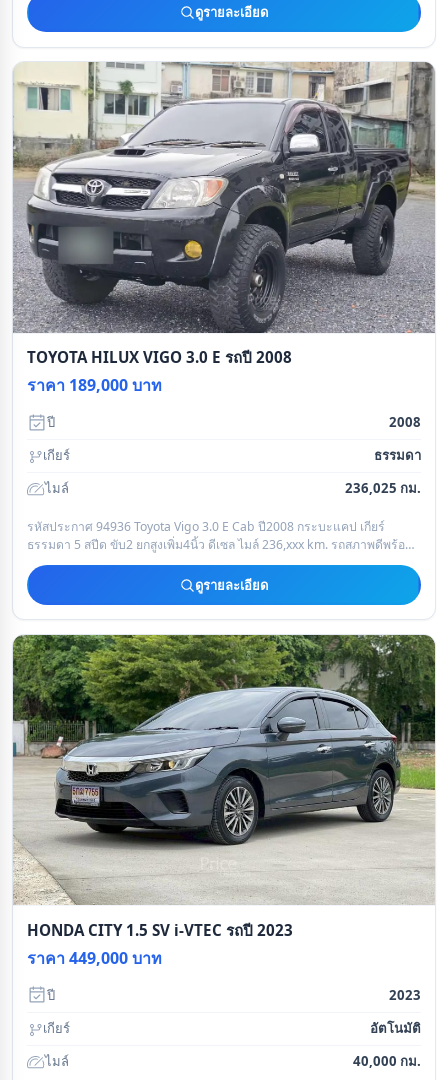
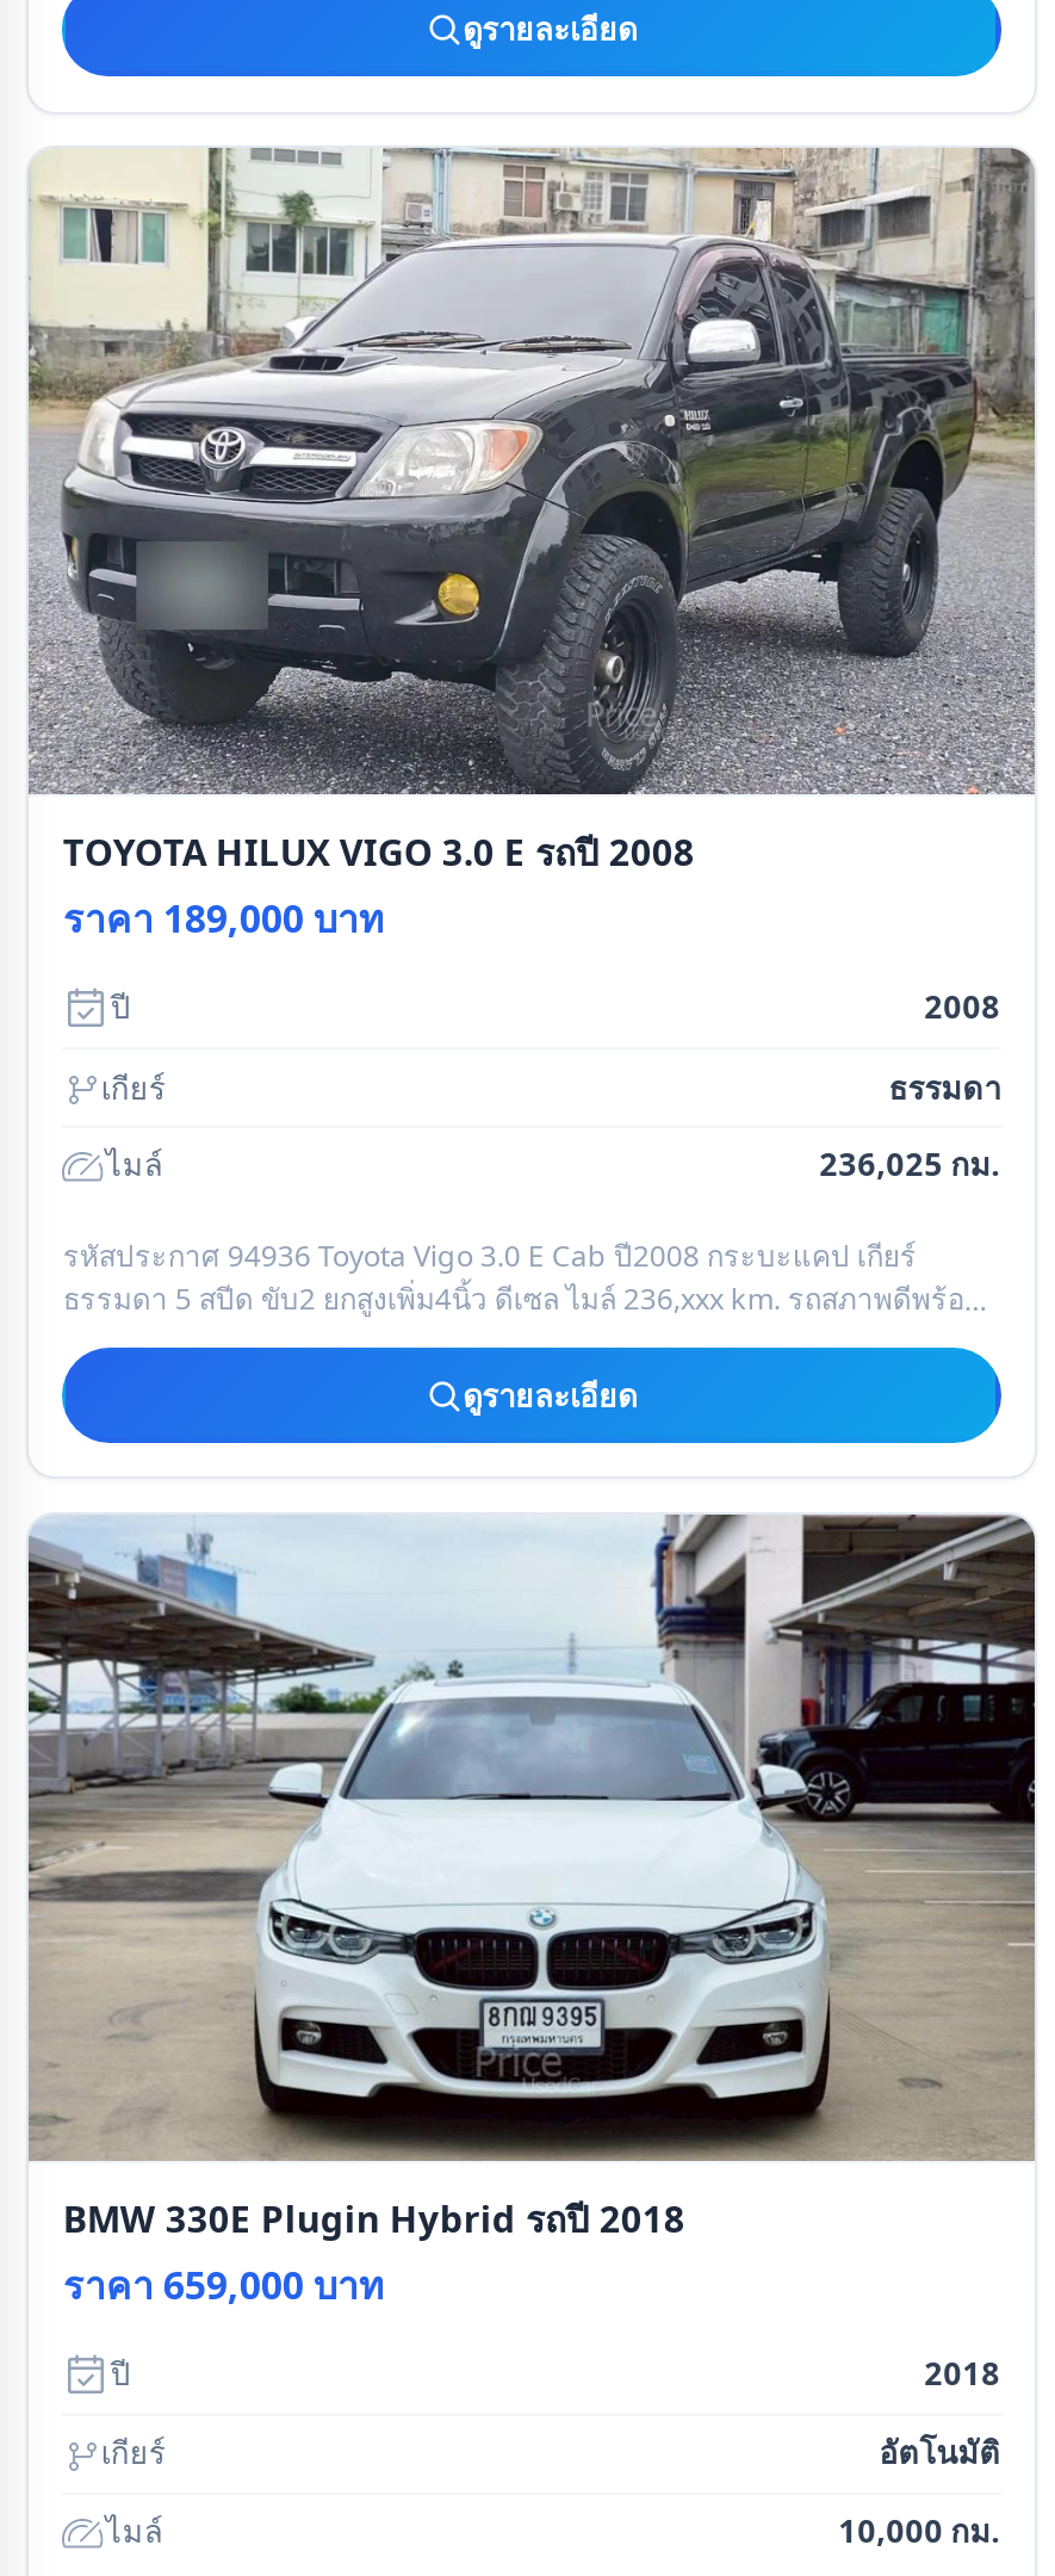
[12,634,436,969] [image] | HONDA CITY 1.5 SV i-VTEC รถปี 2023 | ราคา 449,000 บาท -> [29,1515,1035,2310] [image] | BMW 330E Plugin Hybrid รถปี 2018 | ราคา 659,000 บาท
[389,986,421,1004] 2023 -> [924,2351,1000,2394] 2018
[353,1052,421,1070] 40,000 กม. -> [838,2509,1000,2552] 10,000 กม.

